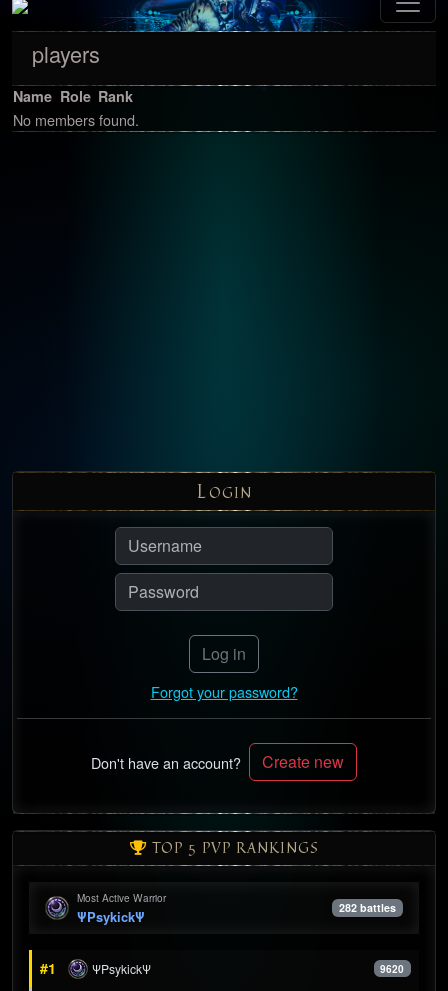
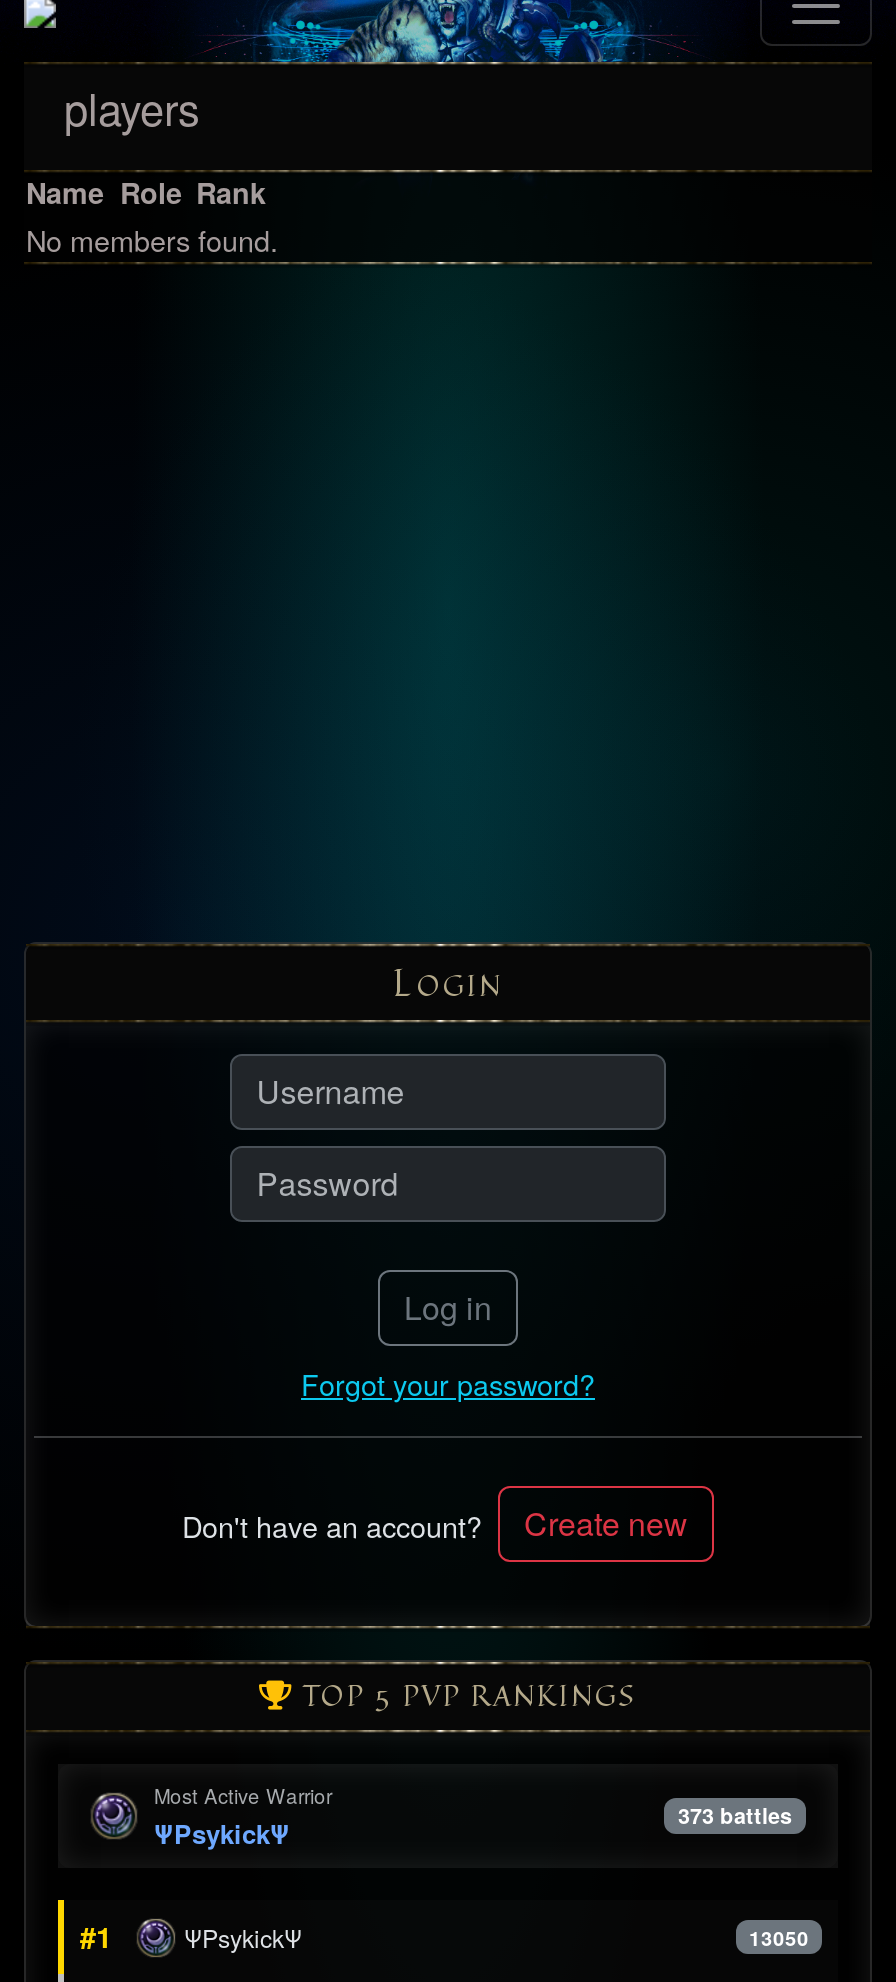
[339,900,396,915] 282 battles -> [678,1800,792,1830] 373 battles
[380,961,404,975] 9620 -> [749,1923,809,1951] 13050

